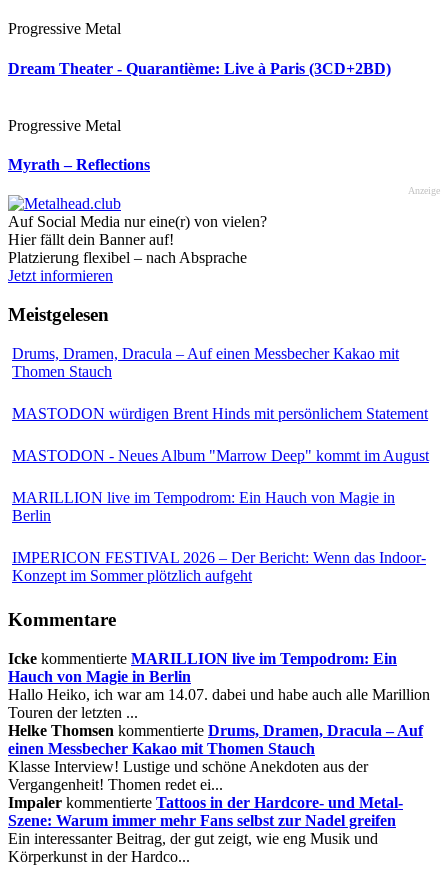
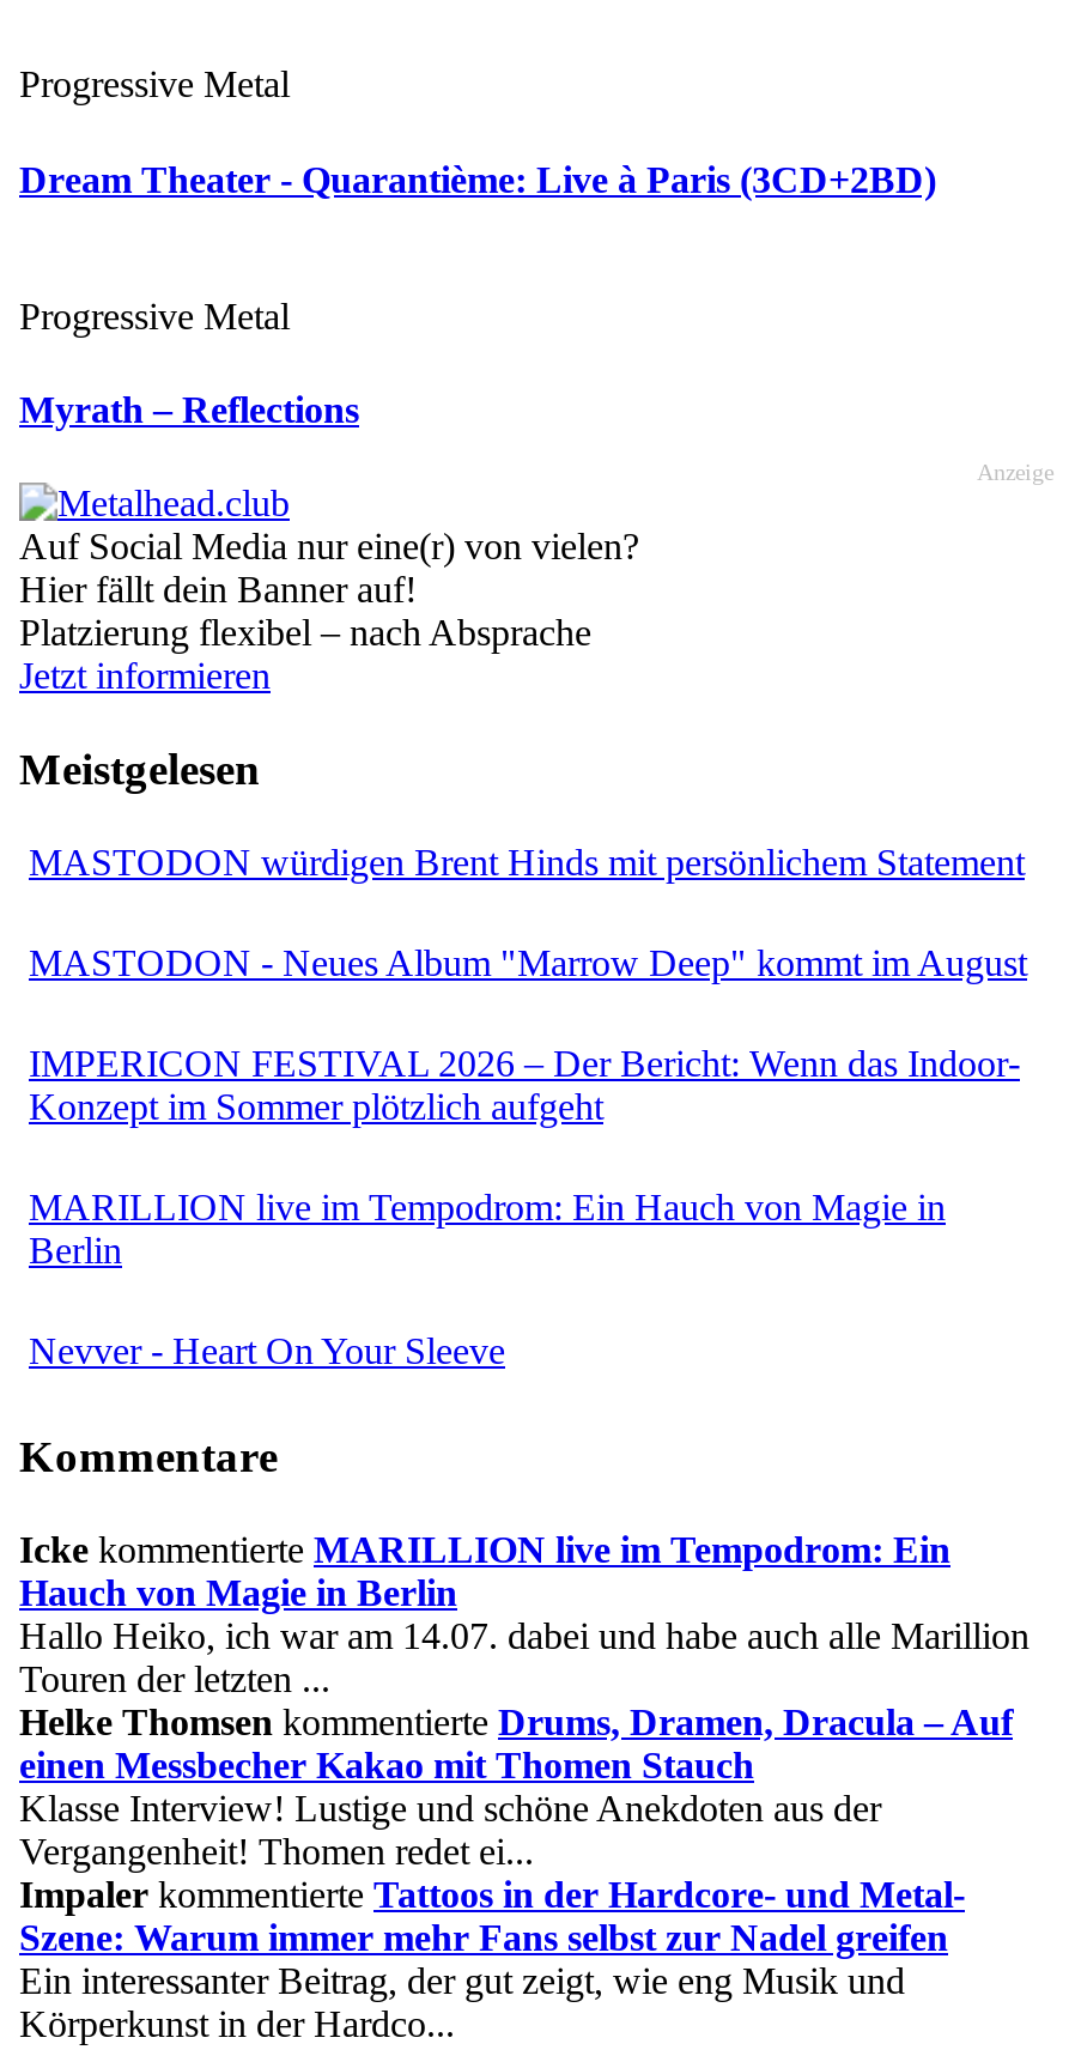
[12,345,399,380] Drums, Dramen, Dracula – Auf einen Messbecher Kakao mit | Thomen Stauch -> none
moved [12,405,429,464] -> [29,842,1027,983]: MASTODON würdigen Brent Hinds mit persönlichem Statement | MASTODON - Neues Album "Marrow Deep" kommt im August
none -> [29,1330,505,1371] Nevver - Heart On Your Sleeve
moved [12,549,426,584] -> [29,1043,1020,1127]: IMPERICON FESTIVAL 2026 – Der Bericht: Wenn das Indoor- | Konzept im Sommer plötzlich aufgeht

